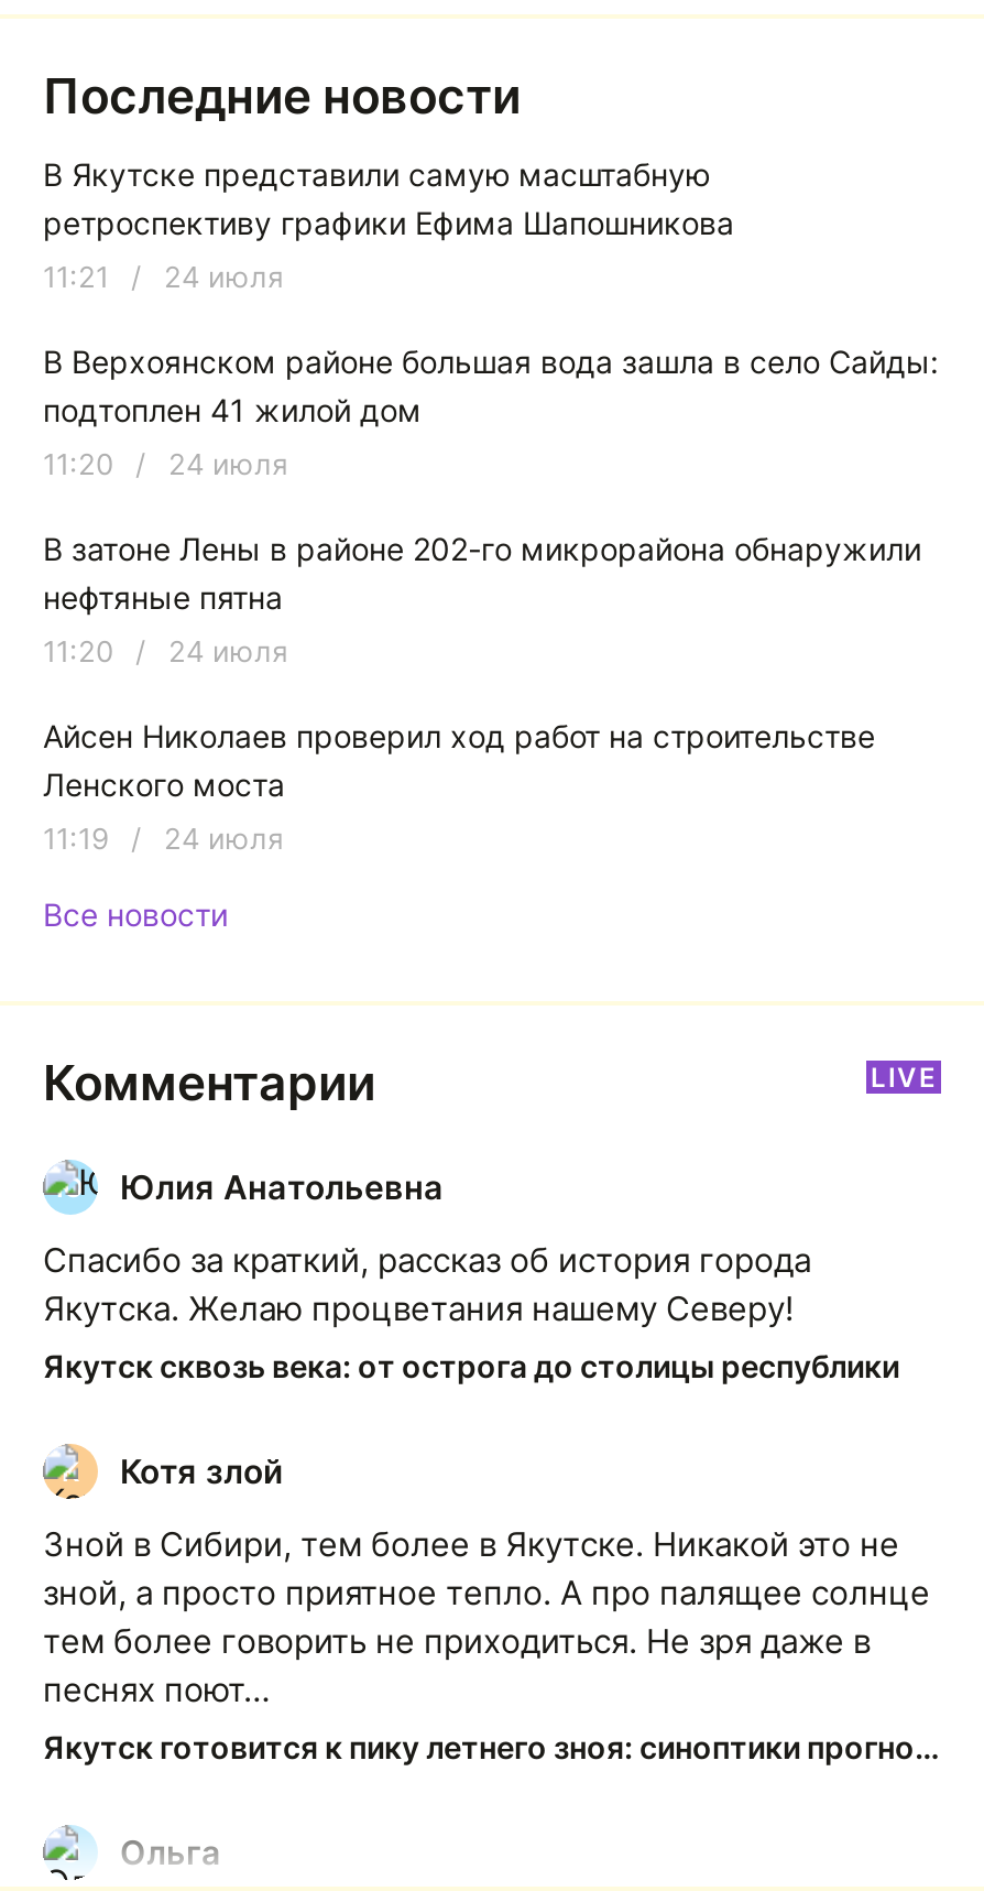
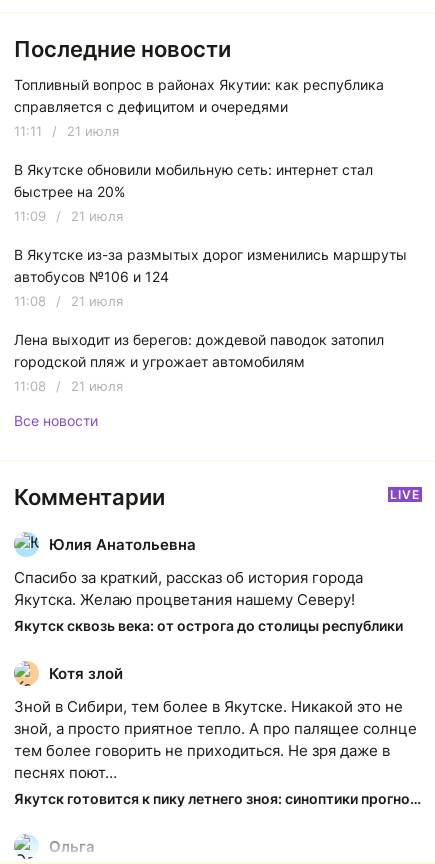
[43,156,734,242] В Якутске представили самую масштабную | ретроспективу графики Ефима Шапошникова -> [14,76,384,115] Топливный вопрос в районах Якутии: как республика | справляется с дефицитом и очередями
[43,260,283,295] 11:21 / 24 июля -> [14,123,119,139] 11:11 / 21 июля
[43,343,939,429] В Верхоянском районе большая вода зашла в село Сайды: | подтоплен 41 жилой дом -> [14,161,373,200] В Якутске обновили мобильную сеть: интернет стал | быстрее на 20%
[43,447,287,482] 11:20 / 24 июля -> [14,208,123,224] 11:09 / 21 июля
[43,531,921,617] В затоне Лены в районе 202-го микрорайона обнаружили | нефтяные пятна -> [14,246,407,285] В Якутске из-за размытых дорог изменились маршруты | автобусов №106 и 124
[43,634,287,669] 11:20 / 24 июля -> [14,293,123,309] 11:08 / 21 июля
[43,718,875,804] Айсен Николаев проверил ход работ на строительстве | Ленского моста -> [14,331,384,370] Лена выходит из берегов: дождевой паводок затопил | городской пляж и угрожает автомобилям
[43,821,283,857] 11:19 / 24 июля -> [14,378,123,394] 11:08 / 21 июля

